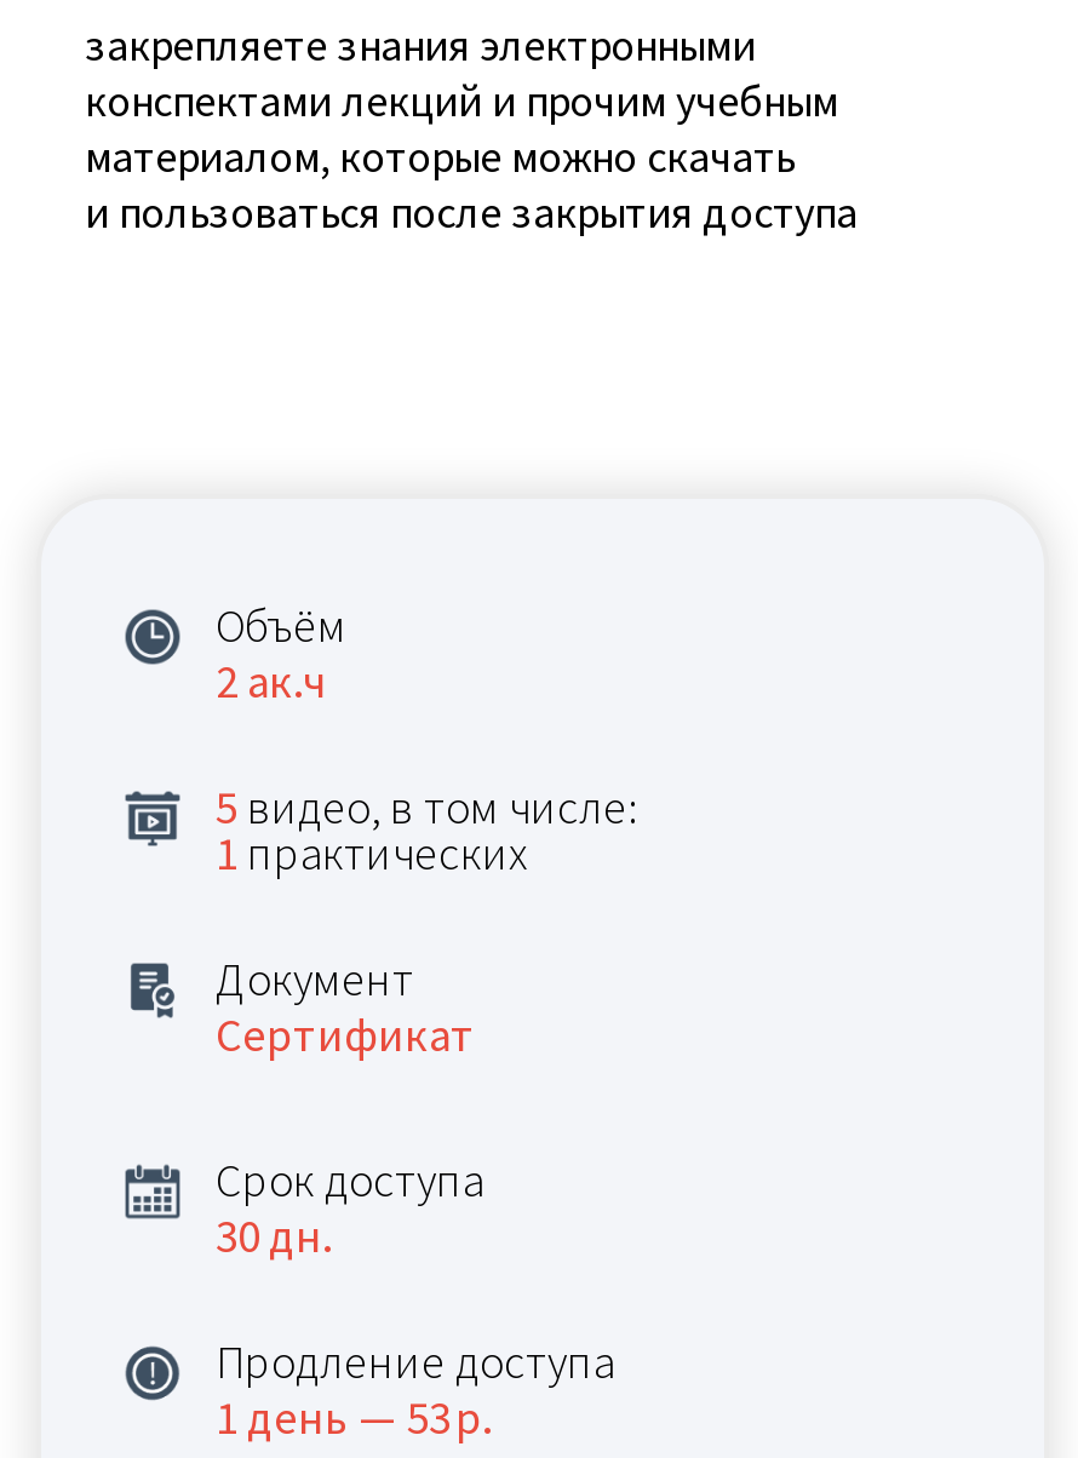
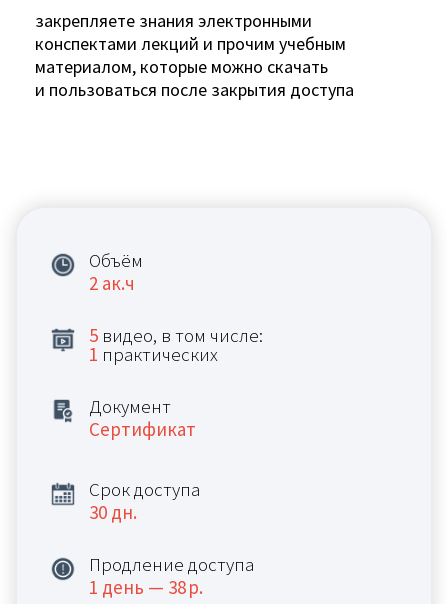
[216,1388,492,1446] 1 день — 53 р. -> [89,575,203,599] 1 день — 38 р.

